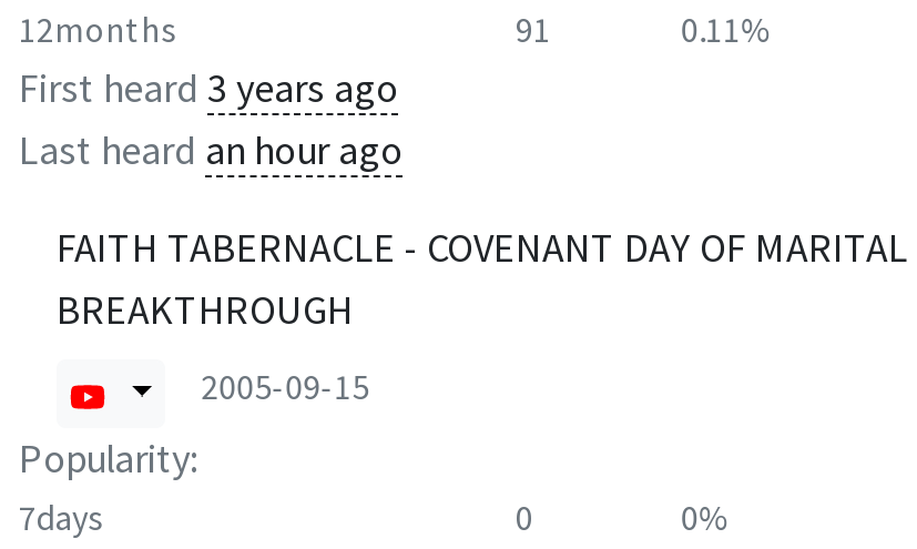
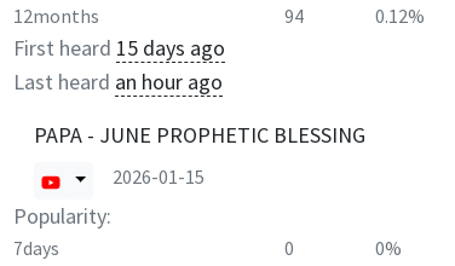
[516,9,551,51] 91 -> [284,5,304,28] 94
[681,9,772,51] 0.11% -> [375,5,424,28] 0.12%
[19,62,398,113] First heard 3 years ago -> [13,34,225,62] First heard 15 days ago
[57,222,908,335] FAITH TABERNACLE - COVENANT DAY OF MARITAL | BREAKTHROUGH -> [34,121,365,149] PAPA - JUNE PROPHETIC BLESSING
[201,366,370,408] 2005-09-15 -> [113,166,205,189] 2026-01-15

